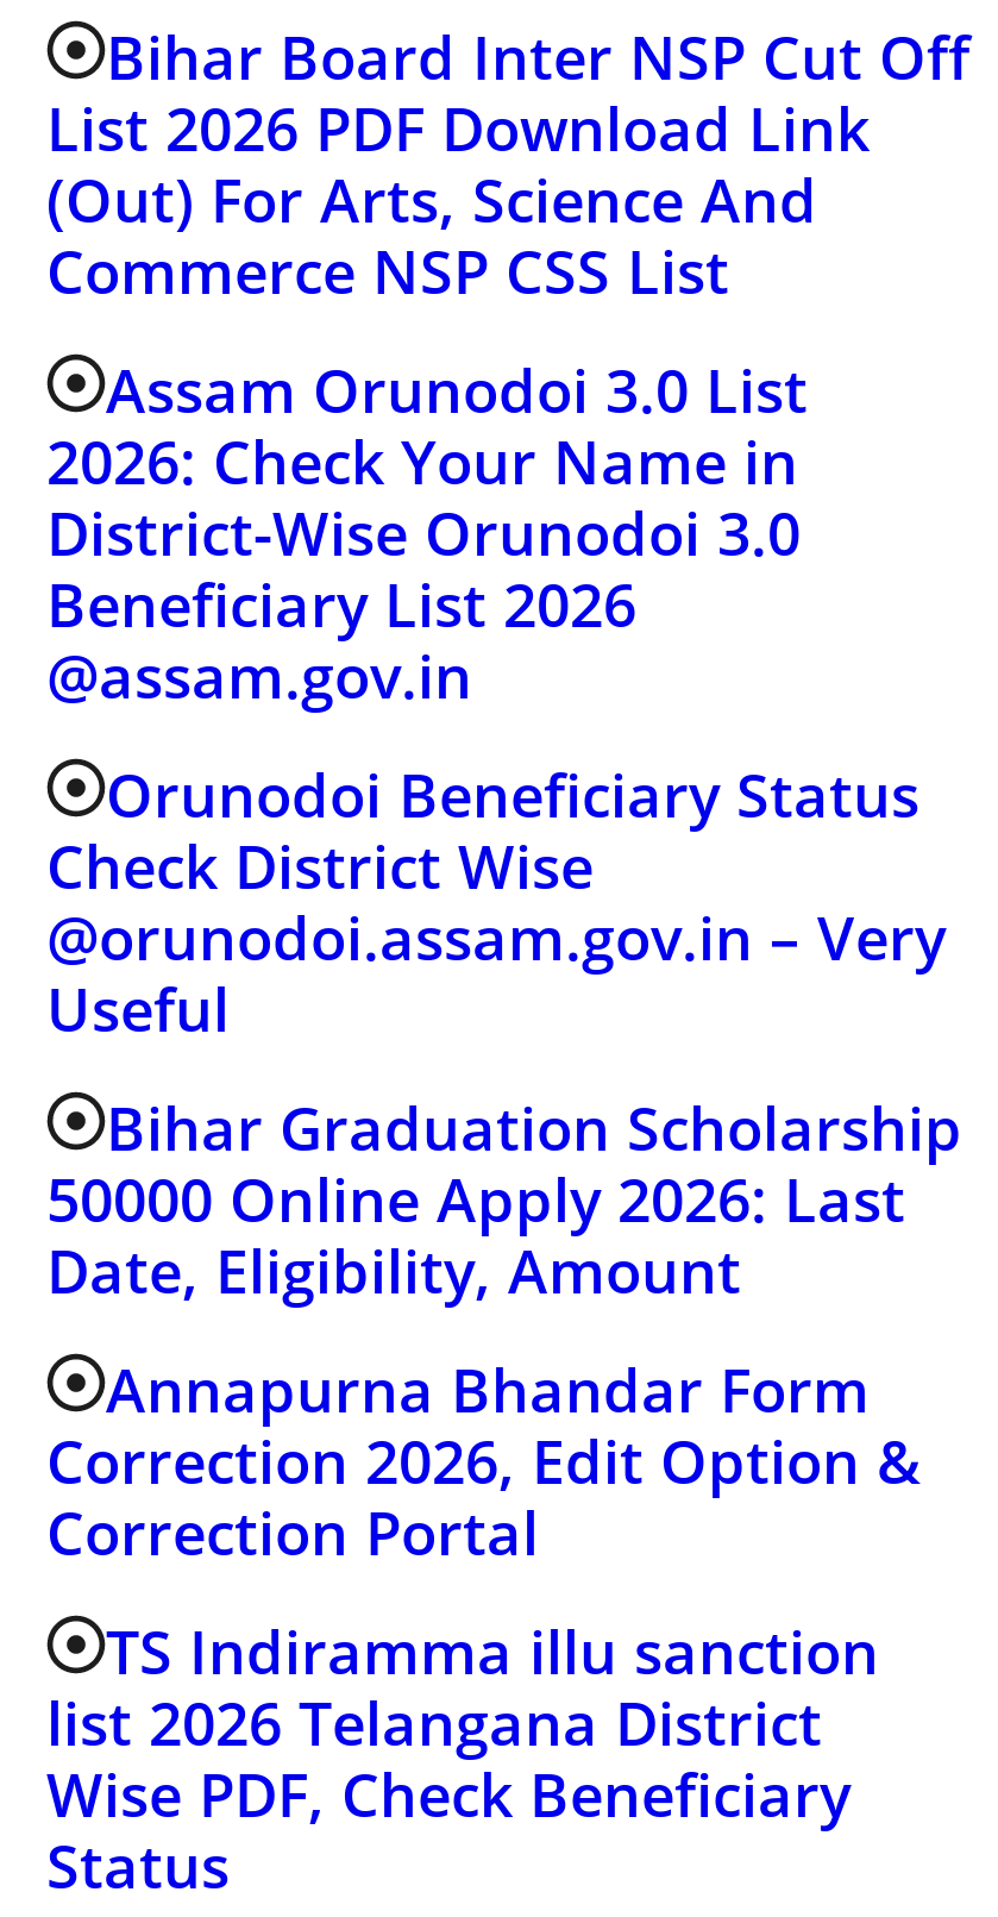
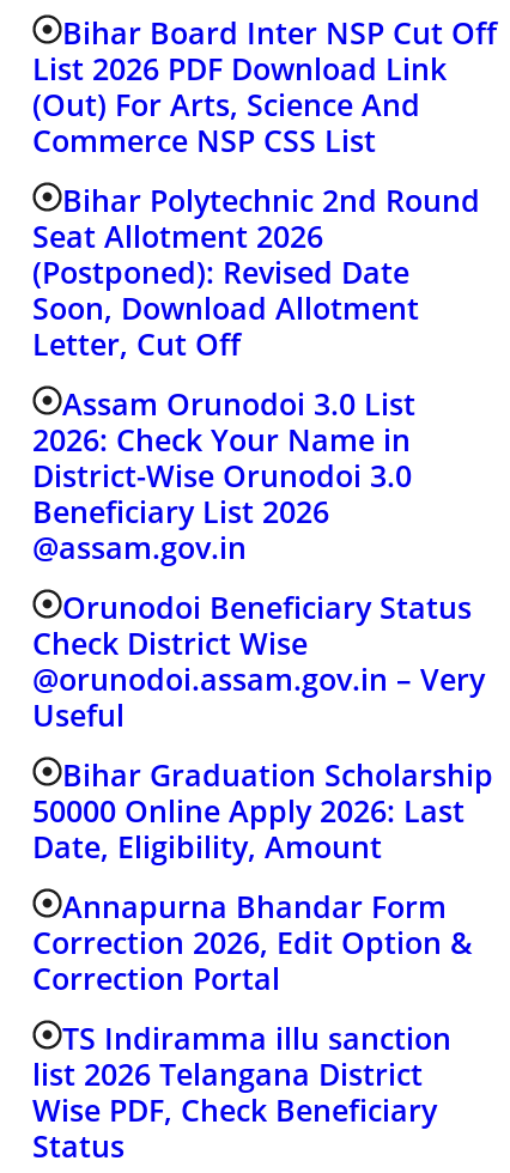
none -> [32,180,480,364] Bihar Polytechnic 2nd Round | Seat Allotment 2026 | (Postponed): Revised Date | Soon, Download Allotment | Letter, Cut Off

